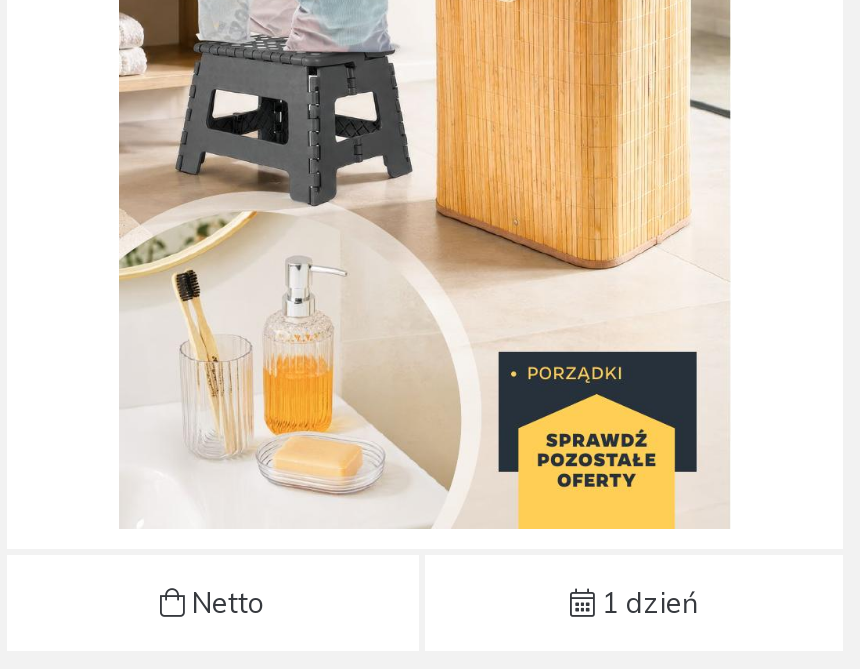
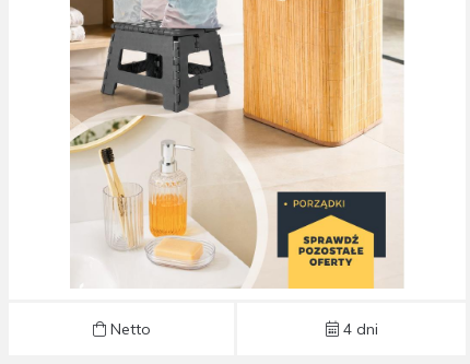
[594,585,698,621] 1 dzień -> [338,320,378,339] 4 dni

